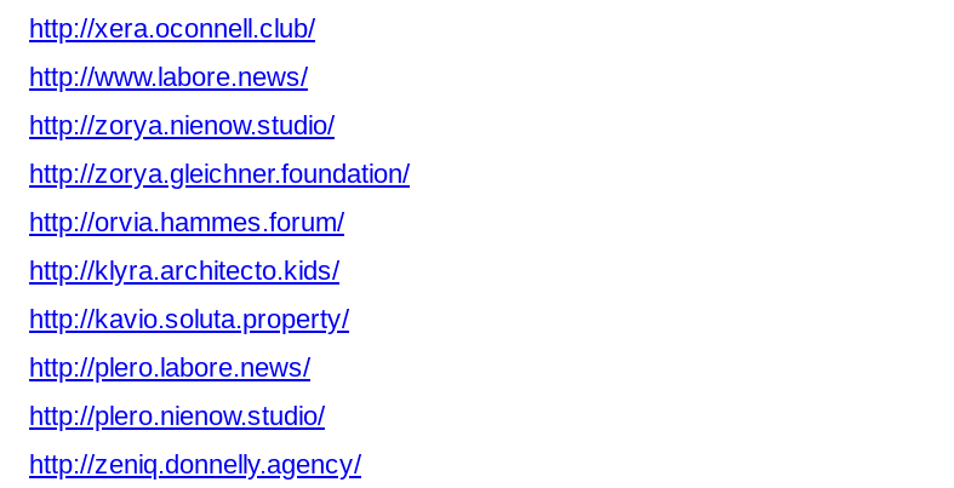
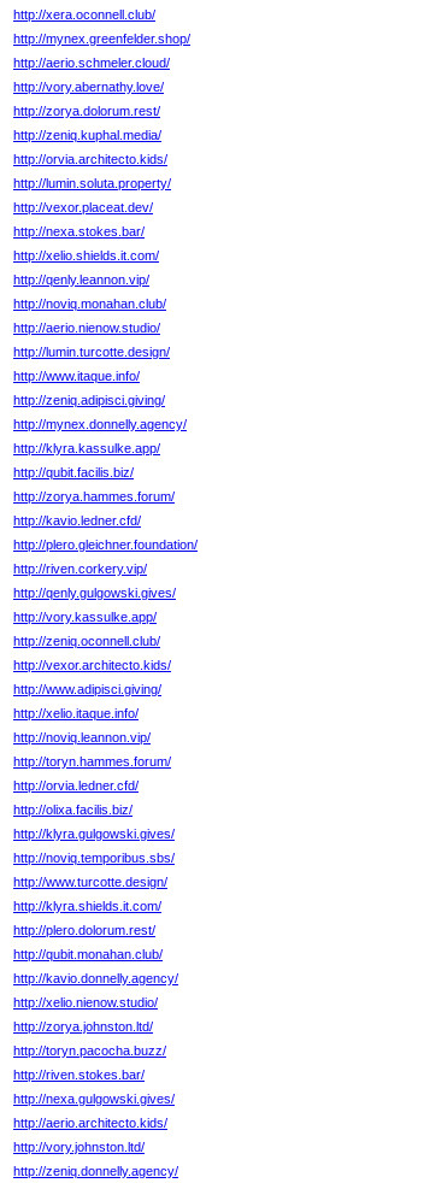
[29,62,410,430] http://www.labore.news/ | http://zorya.nienow.studio/ | http://zorya.gleichner.foundation/ | http://orvia.hammes.forum/ | http://klyra.architecto.kids/ | http://kavio.soluta.property/ | http://plero.labore.news/ | http://plero.nienow.studio/ -> [13,31,198,1154] http://mynex.greenfelder.shop/ | http://aerio.schmeler.cloud/ | http://vory.abernathy.love/ | http://zorya.dolorum.rest/ | http://zeniq.kuphal.media/ | http://orvia.architecto.kids/ | http://lumin.soluta.property/ | http://vexor.placeat.dev/ | http://nexa.stokes.bar/ | http://xelio.shields.it.com/ | http://qenly.leannon.vip/ | http://noviq.monahan.club/ | http://aerio.nienow.studio/ | http://lumin.turcotte.design/ | http://www.itaque.info/ | http://zeniq.adipisci.giving/ | http://mynex.donnelly.agency/ | http://klyra.kassulke.app/ | http://qubit.facilis.biz/ | http://zorya.hammes.forum/ | http://kavio.ledner.cfd/ | http://plero.gleichner.foundation/ | http://riven.corkery.vip/ | http://qenly.gulgowski.gives/ | http://vory.kassulke.app/ | http://zeniq.oconnell.club/ | http://vexor.architecto.kids/ | http://www.adipisci.giving/ | http://xelio.itaque.info/ | http://noviq.leannon.vip/ | http://toryn.hammes.forum/ | http://orvia.ledner.cfd/ | http://olixa.facilis.biz/ | http://klyra.gulgowski.gives/ | http://noviq.temporibus.sbs/ | http://www.turcotte.design/ | http://klyra.shields.it.com/ | http://plero.dolorum.rest/ | http://qubit.monahan.club/ | http://kavio.donnelly.agency/ | http://xelio.nienow.studio/ | http://zorya.johnston.ltd/ | http://toryn.pacocha.buzz/ | http://riven.stokes.bar/ | http://nexa.gulgowski.gives/ | http://aerio.architecto.kids/ | http://vory.johnston.ltd/

